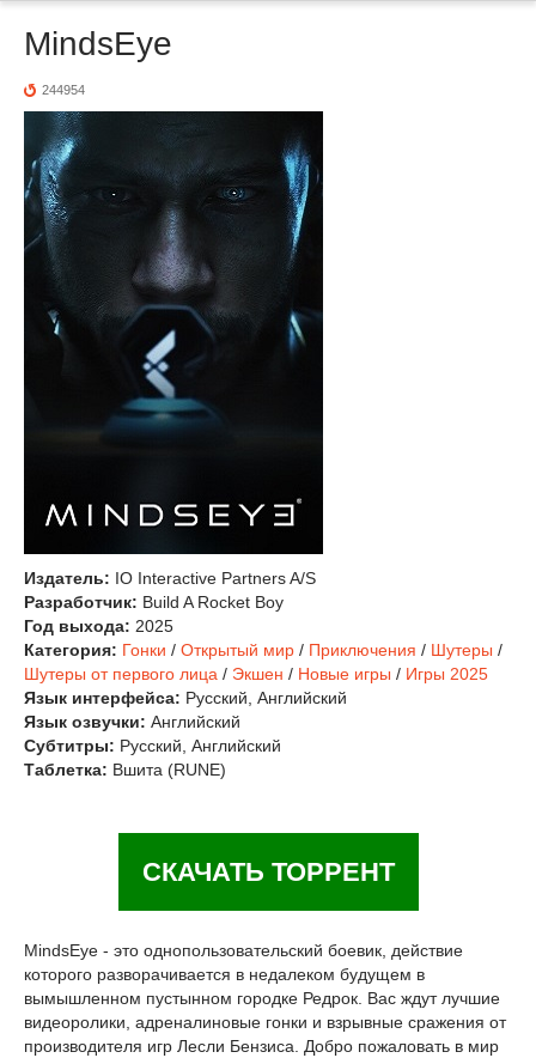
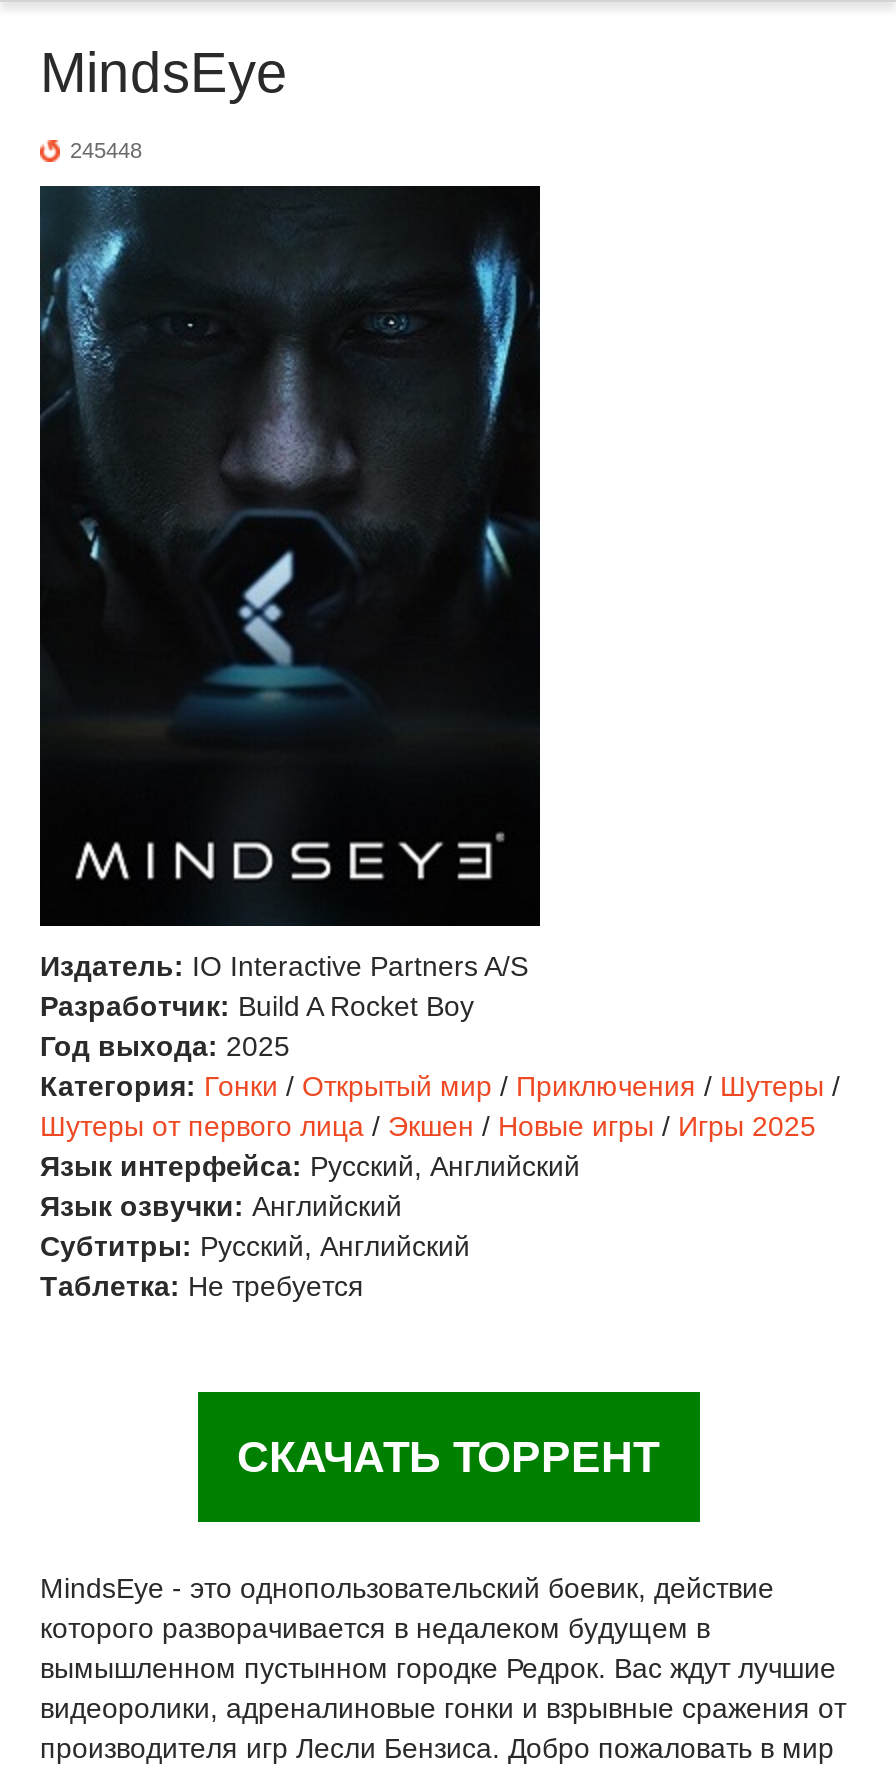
[42,83,85,97] 244954 -> [70,138,142,162] 245448
[24,760,226,779] Таблетка: Вшита (RUNE) -> [40,1270,364,1302] Таблетка: Не требуется

